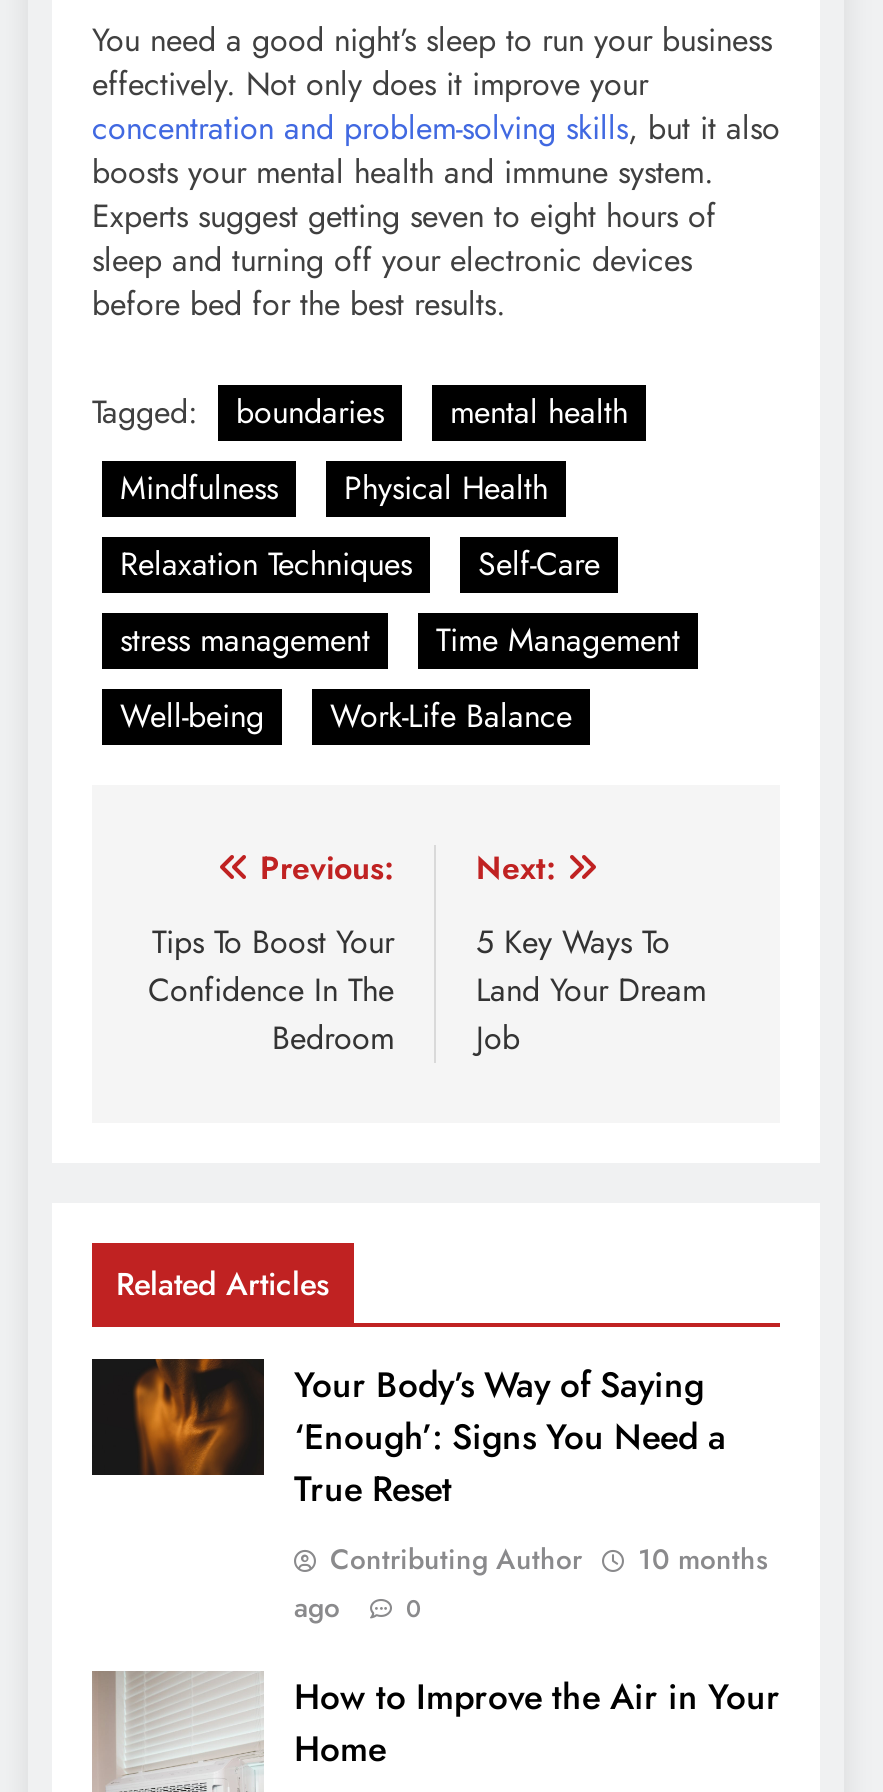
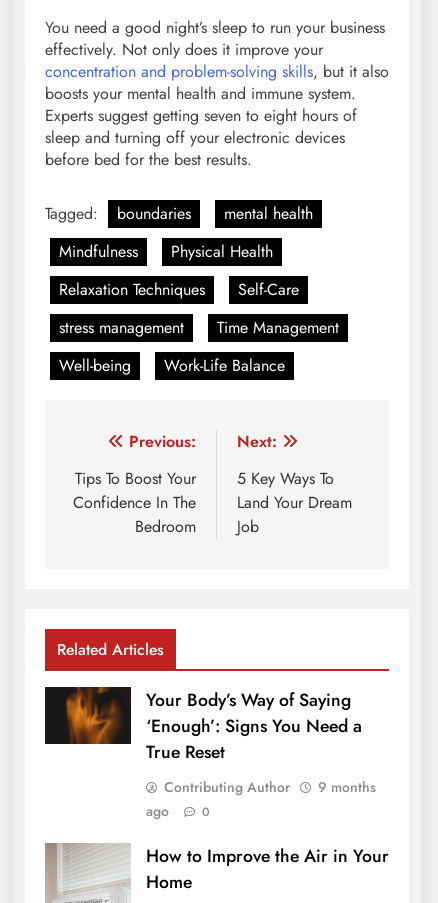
[330,1540,768,1580] Contributing Author 10 months -> [164,777,376,797] Contributing Author 9 months

